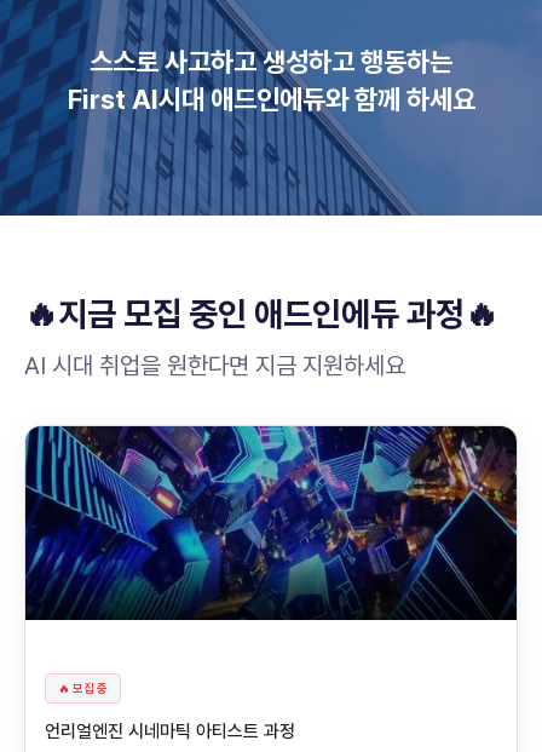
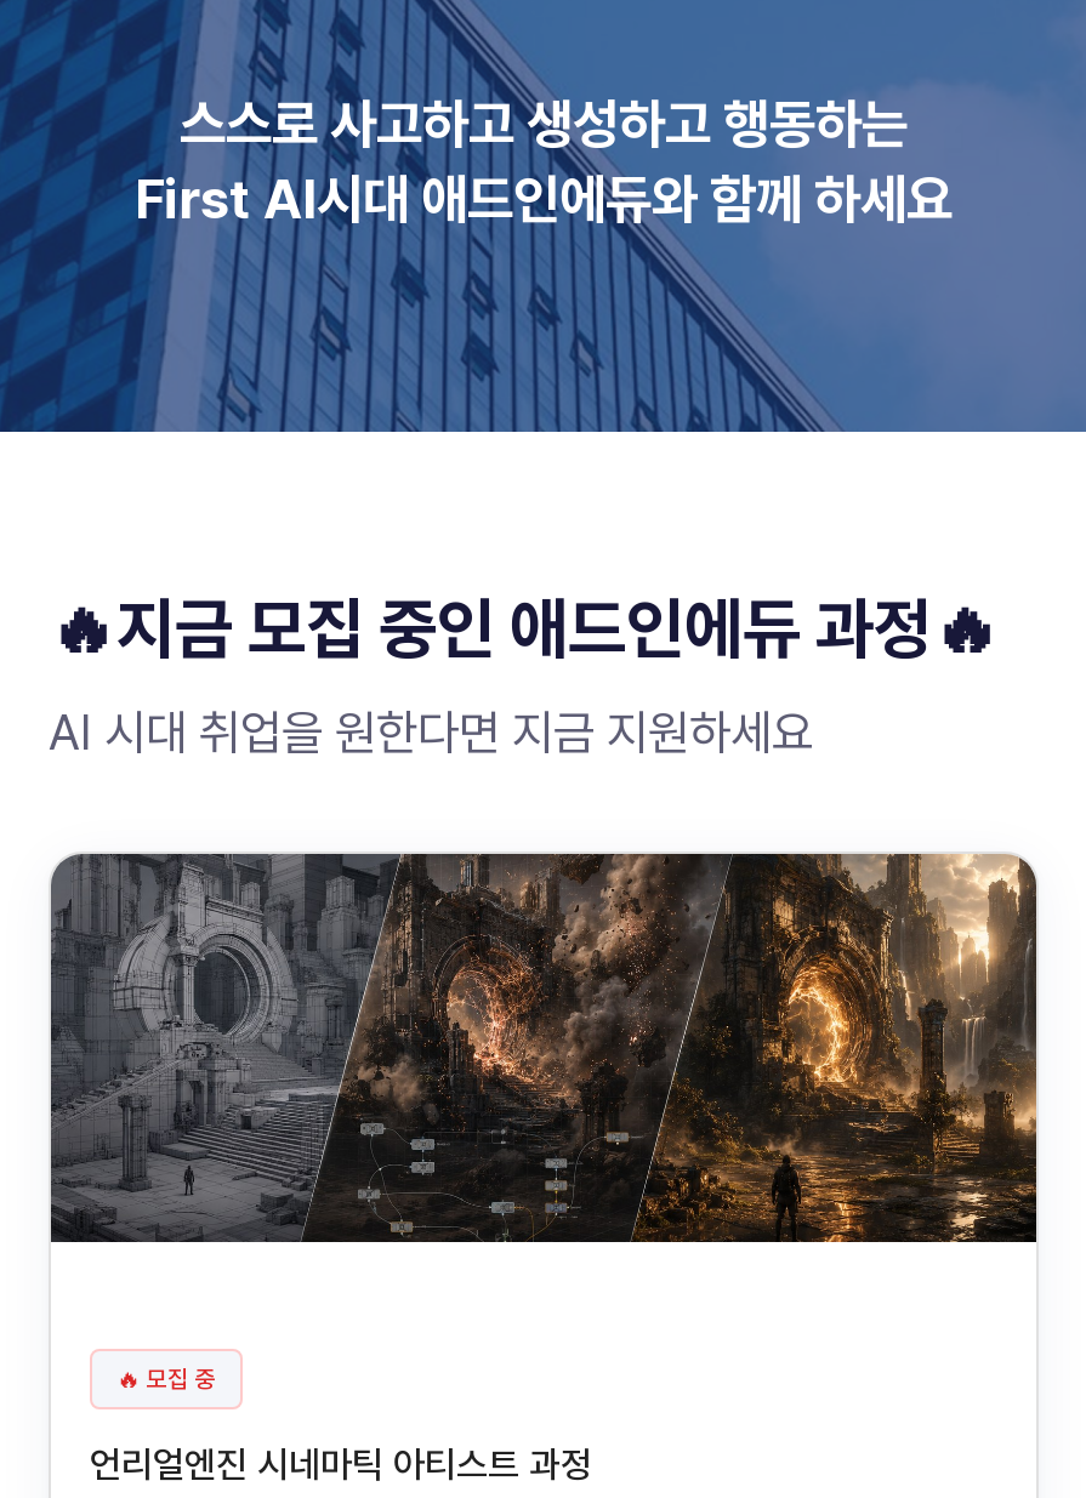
[25,425,518,621] [image] -> [51,851,1039,1244] [image]

